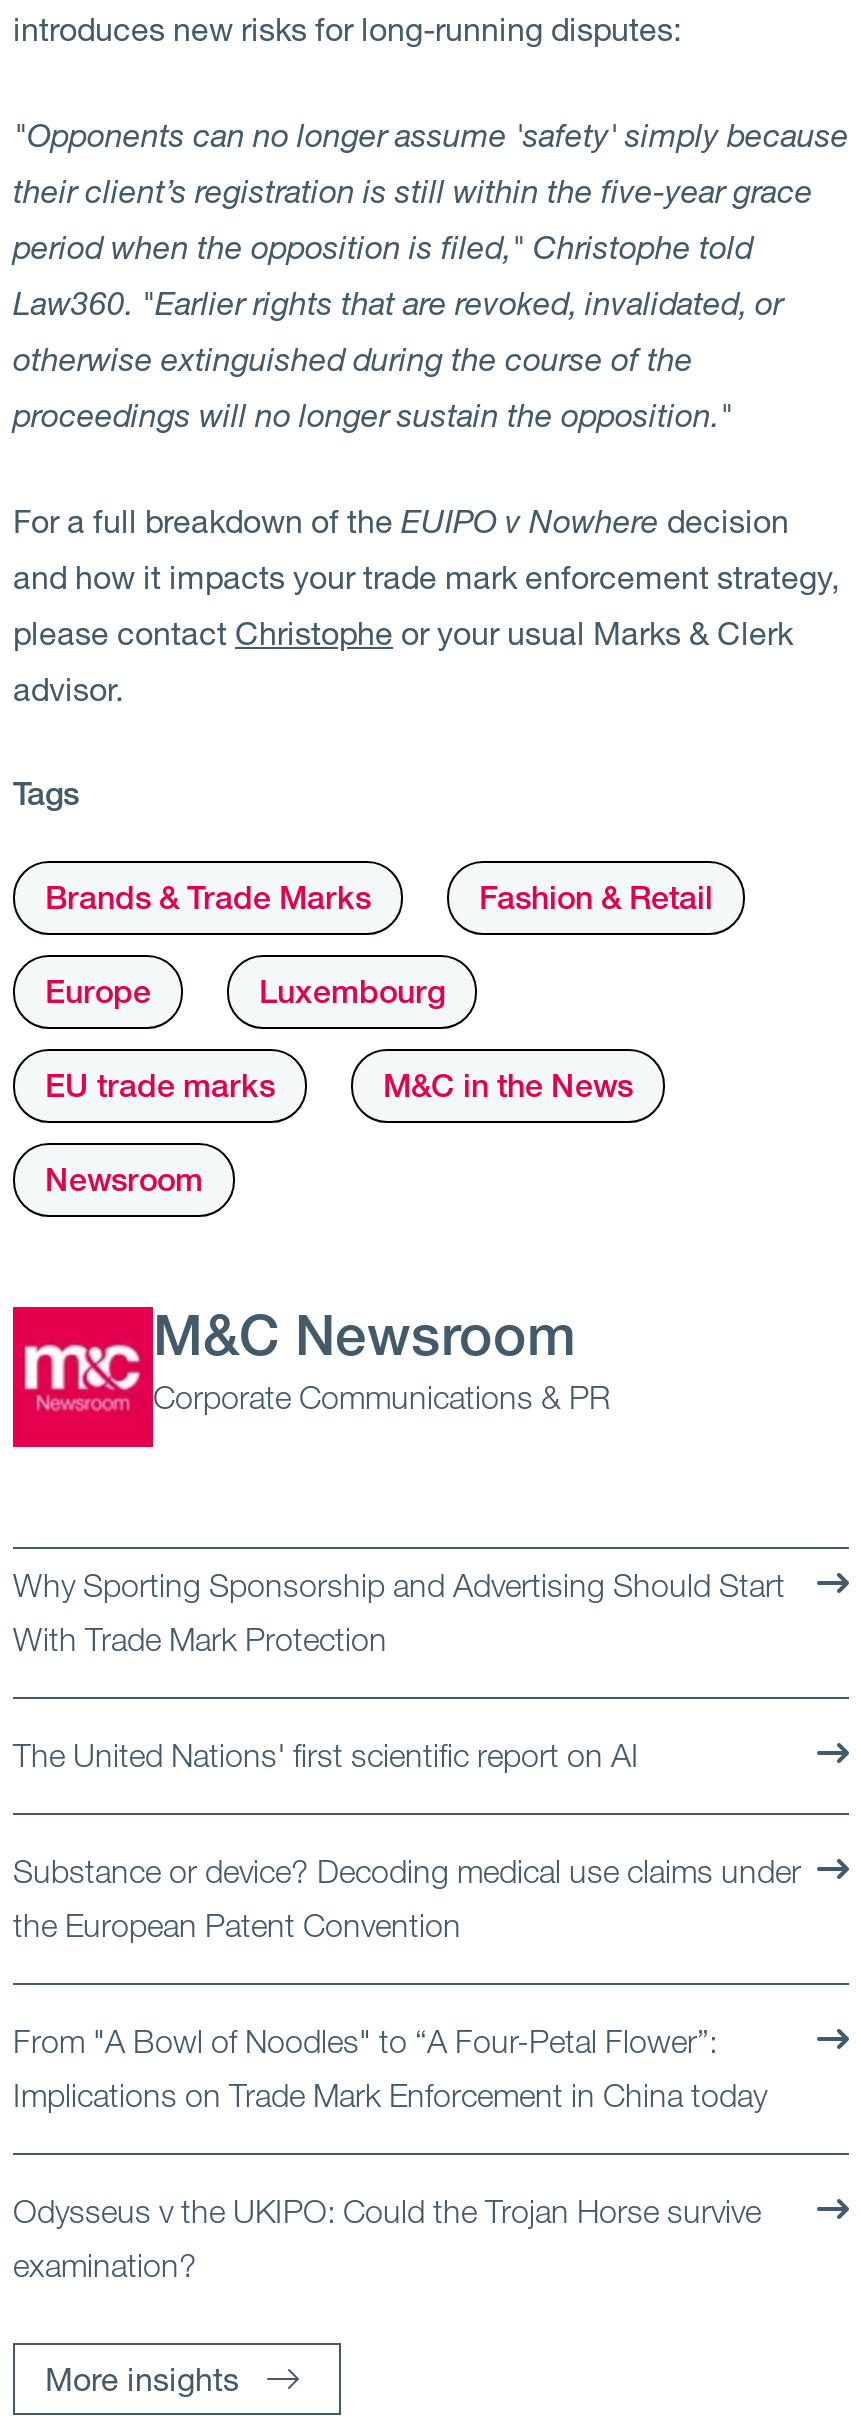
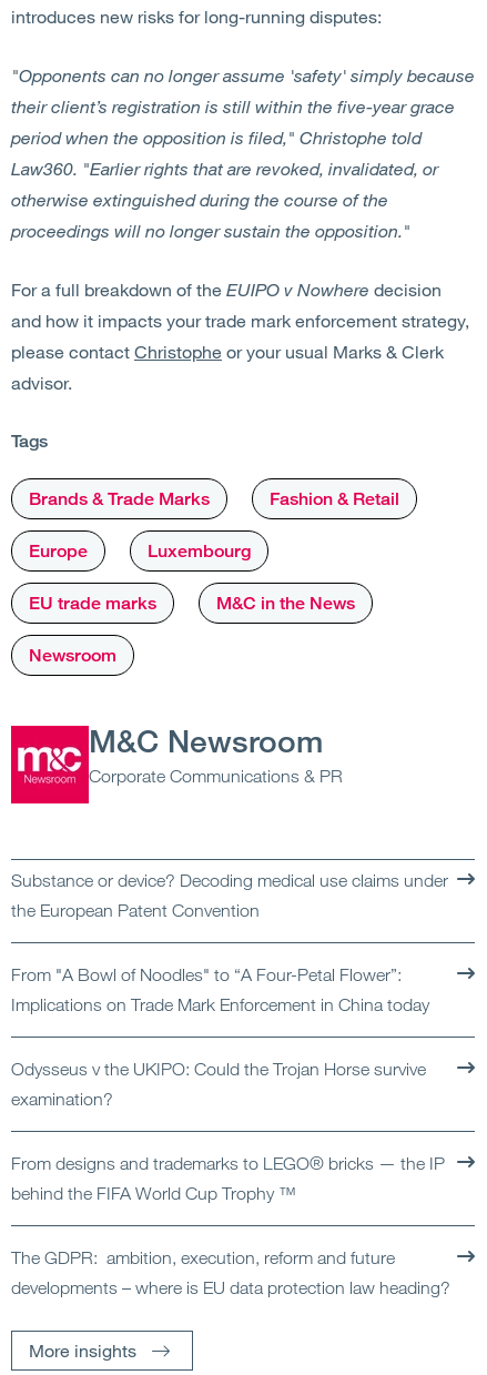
[13,1567,785,1773] Why Sporting Sponsorship and Advertising Should Start | With Trade Mark Protection | The United Nations' first scientific report on AI -> none
moved [13,1853,801,2283] -> [11,870,448,1109]: Substance or device? Decoding medical use claims under | the European Patent Convention | From "A Bowl of Noodles" to “A Four-Petal Flower”: | Implications on Trade Mark Enforcement in China today | Odysseus v the UKIPO: Could the Trojan Horse survive | examination?
none -> [11,1153,450,1298] From designs and trademarks to LEGO® bricks — the IP | behind the FIFA World Cup Trophy ™ | The GDPR: ambition, execution, reform and future | developments – where is EU data protection law heading?

